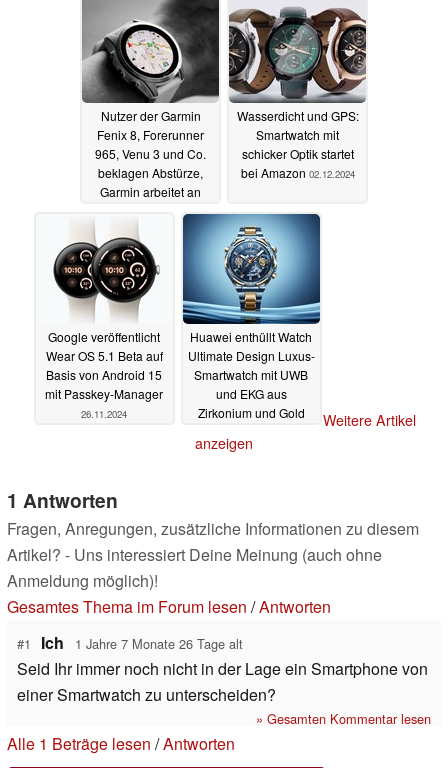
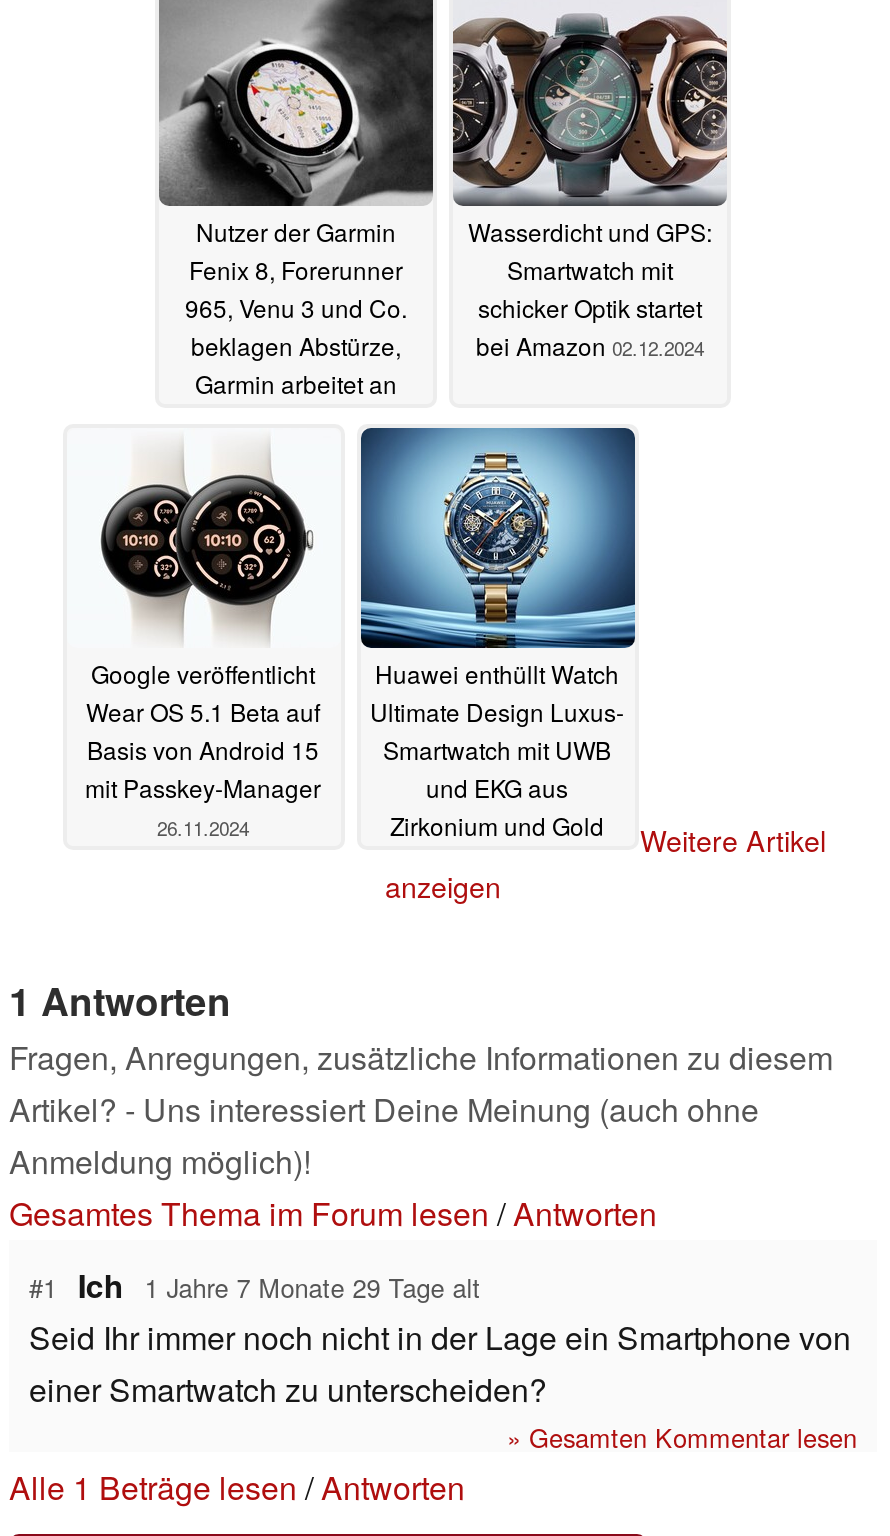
[17,631,243,654] #1 Ich 1 Jahre 7 Monate 26 Tage alt -> [29,1262,481,1308] #1 Ich 1 Jahre 7 Monate 29 Tage alt

